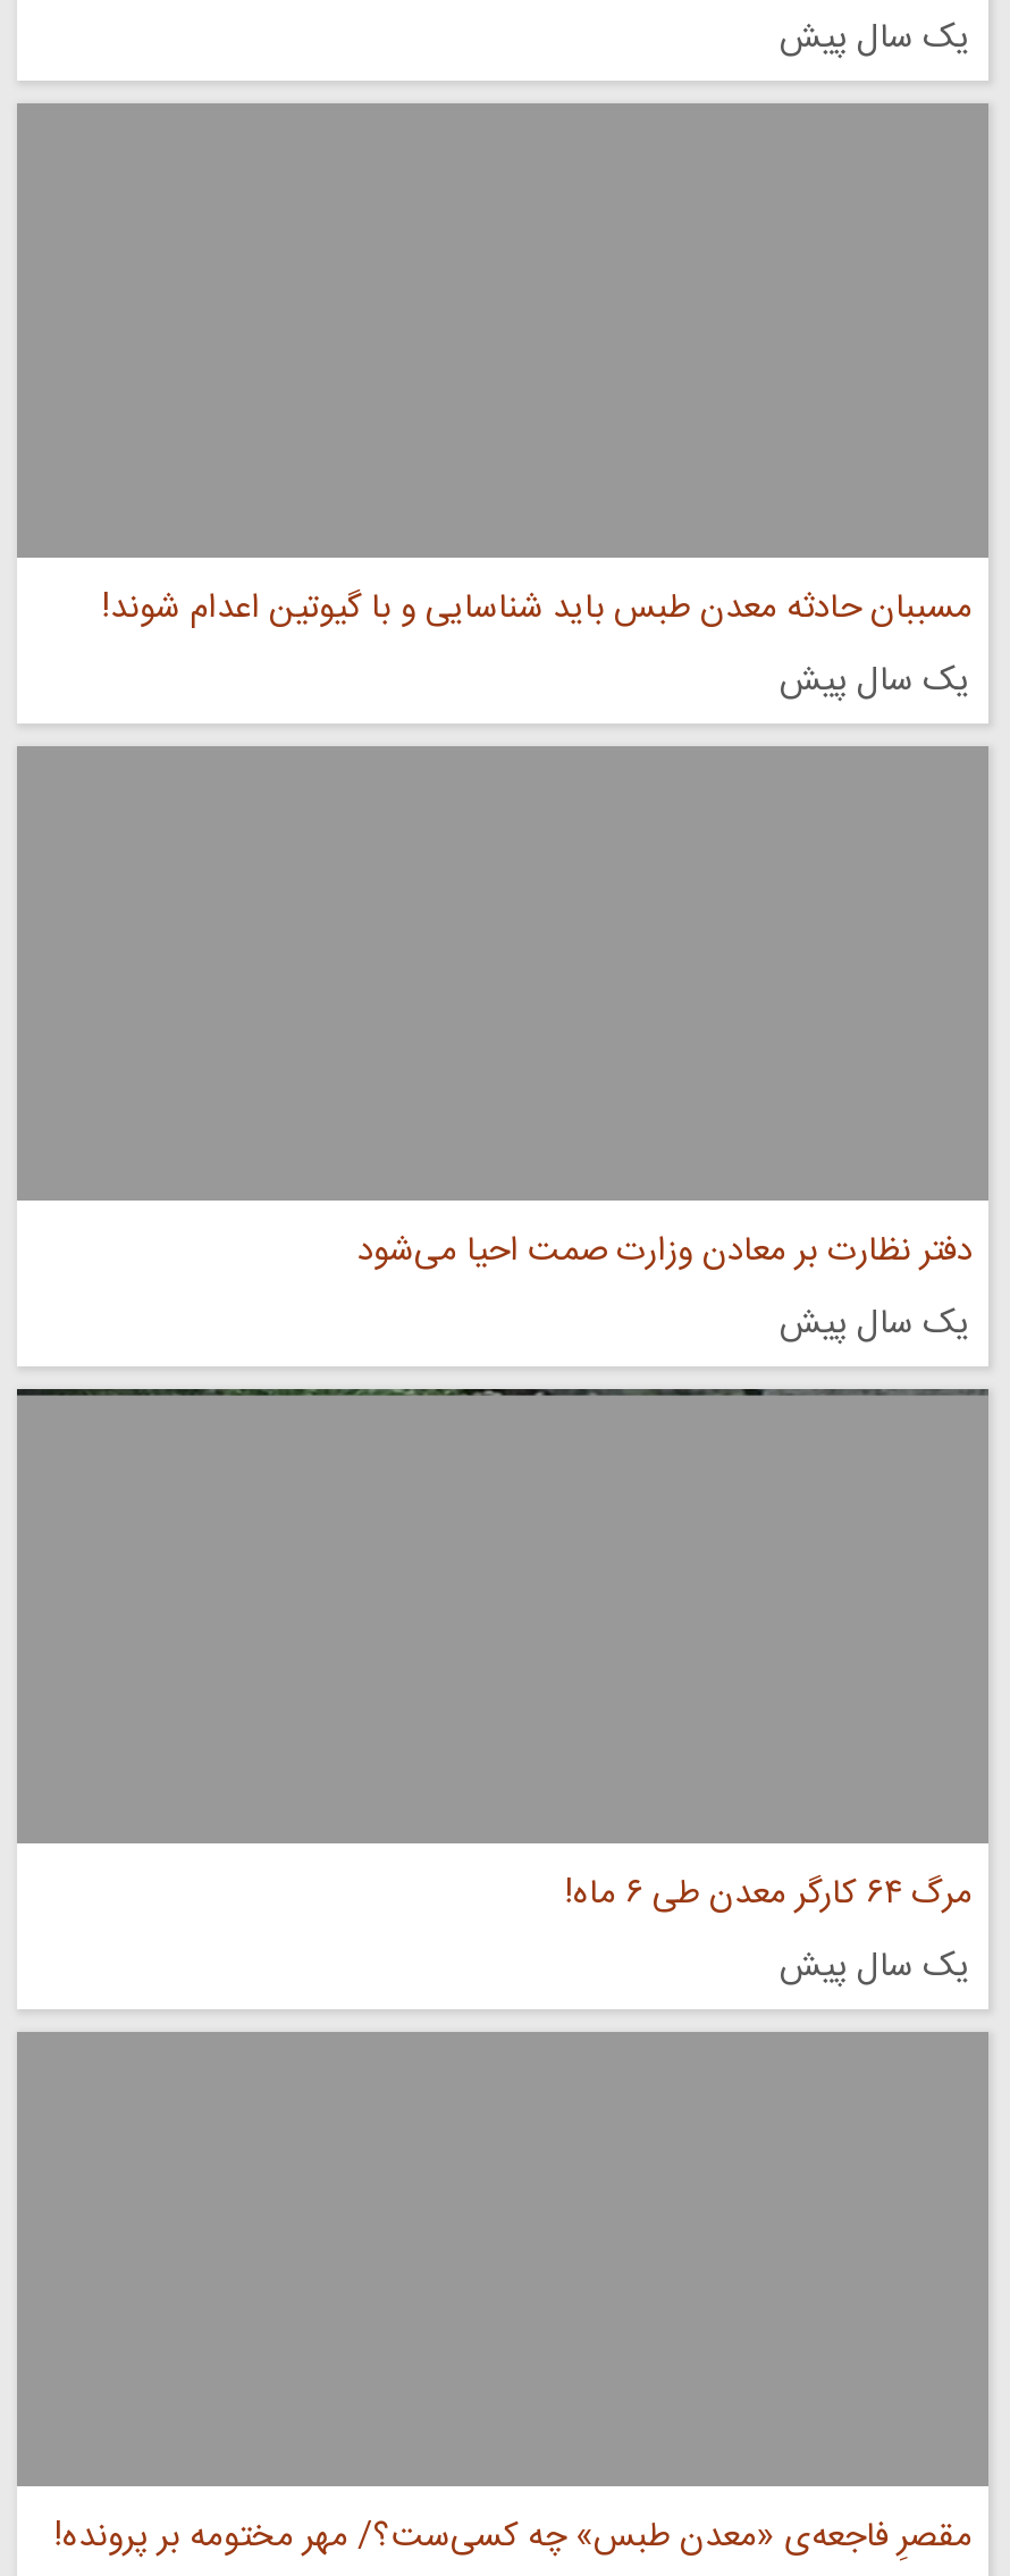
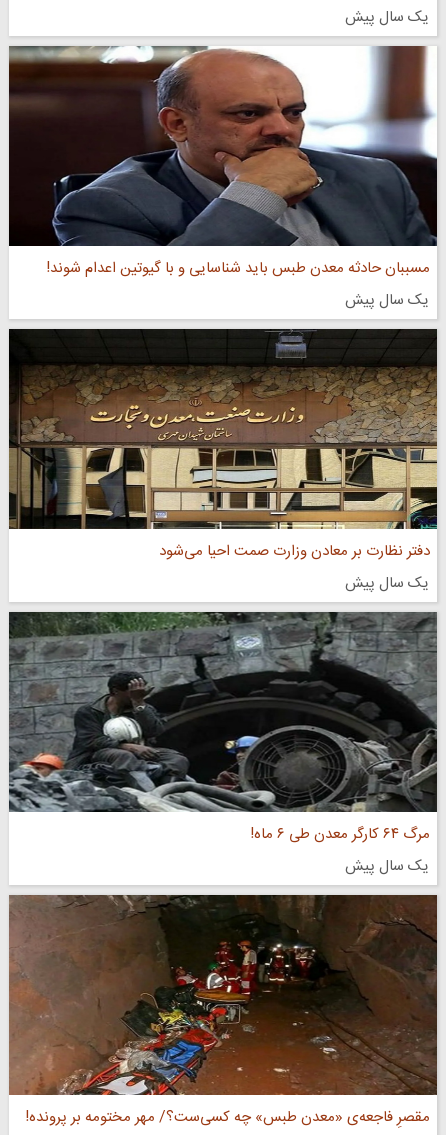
none -> [9,46,437,246] [image]
none -> [9,329,437,529] [image]
none -> [9,614,437,812] [image]
none -> [9,895,437,1096] [image]

